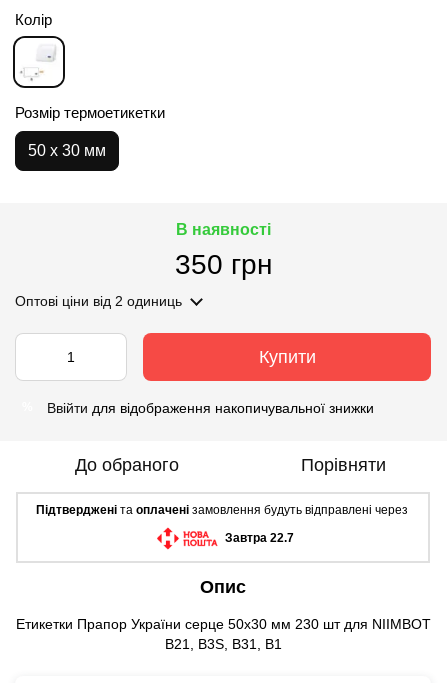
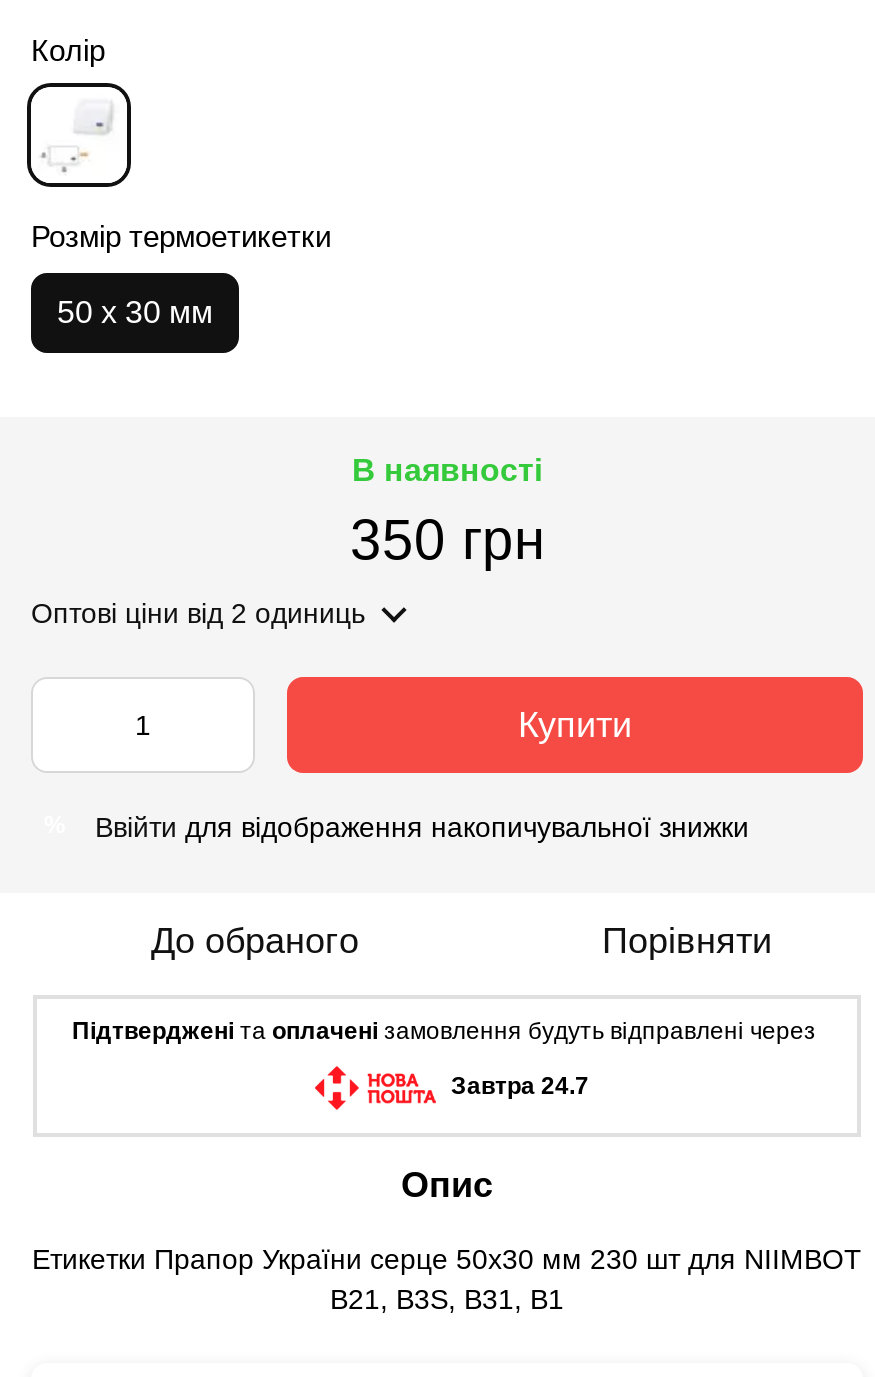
[225,530,294,544] Завтра 22.7 -> [451,1072,589,1100] Завтра 24.7

